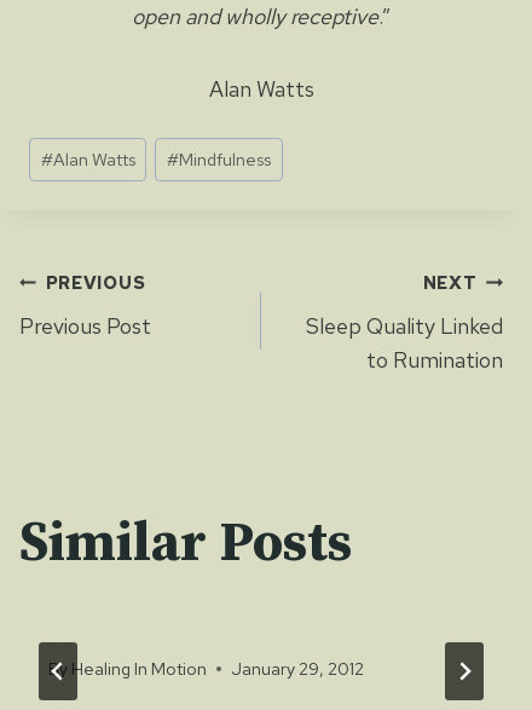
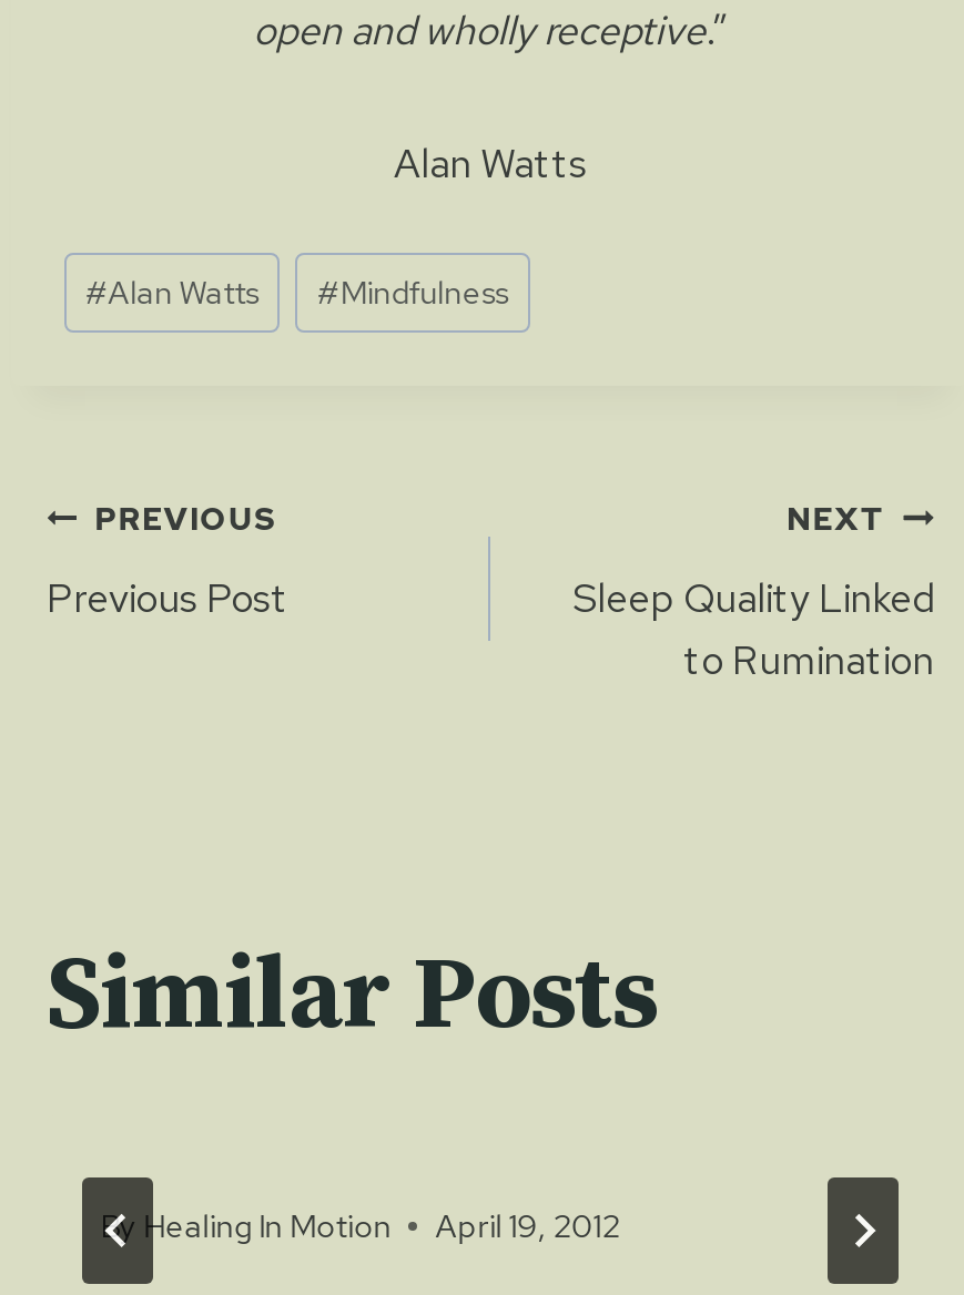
[48,657,364,680] By Healing In Motion January 29, 2012 -> [100,1205,619,1247] By Healing In Motion April 19, 2012

